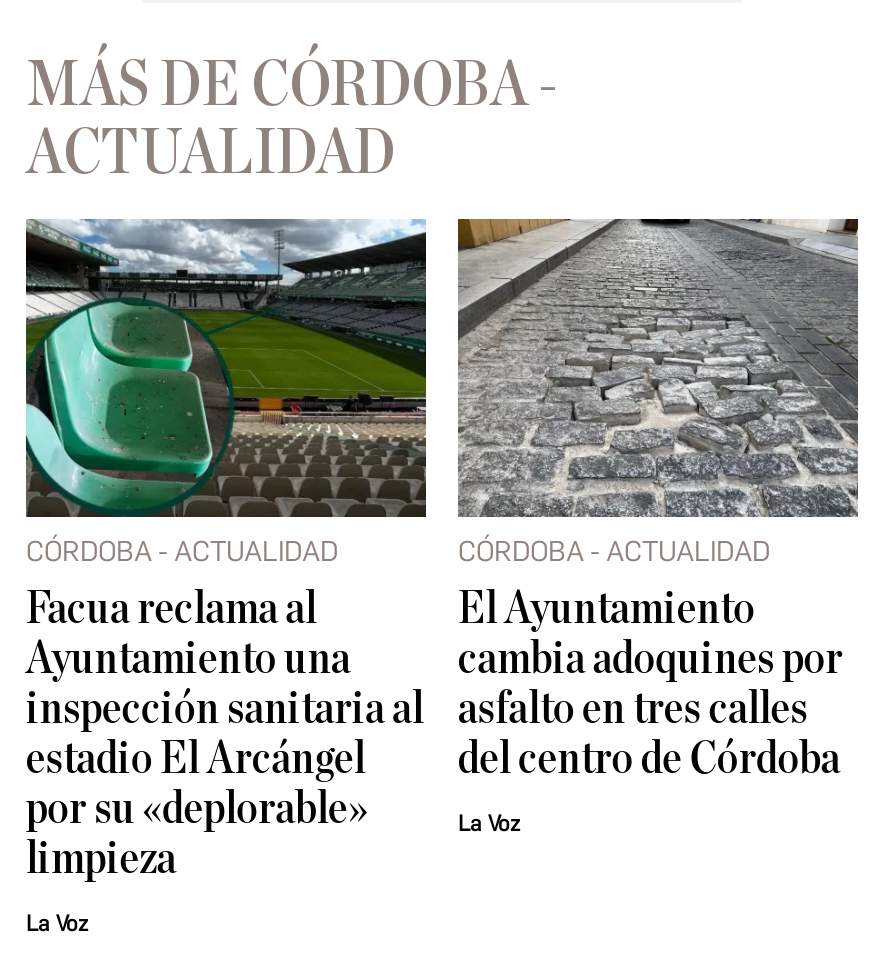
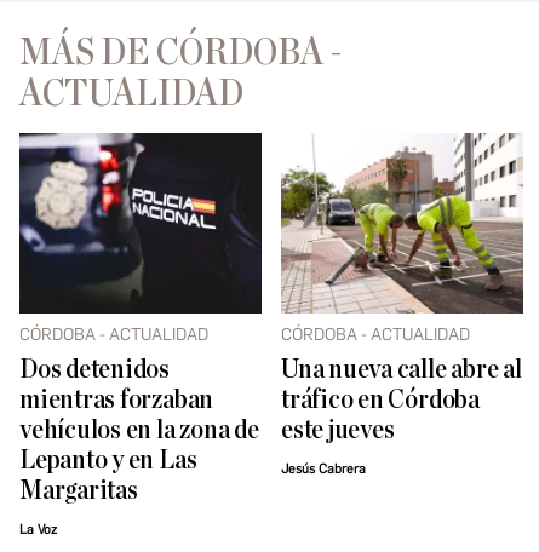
[24,217,428,883] [image] | Facua reclama al | Ayuntamiento una | inspección sanitaria al | estadio El Arcángel | por su «deplorable» | limpieza -> [18,132,263,505] [image] | Dos detenidos | mientras forzaban | vehículos en la zona de | Lepanto y en Las | Margaritas
[456,217,860,783] [image] | El Ayuntamiento | cambia adoquines por | asfalto en tres calles | del centro de Córdoba -> [281,133,523,444] [image] | Una nueva calle abre al | tráfico en Córdoba | este jueves
[458,811,520,837] La Voz -> [281,461,366,477] Jesús Cabrera

